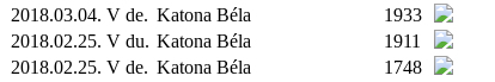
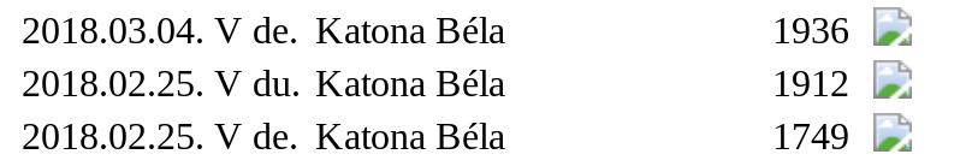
[384,5,422,25] 1933 -> [772,9,849,50] 1936
[384,31,421,51] 1911 -> [772,62,849,103] 1912
[384,57,422,77] 1748 -> [772,115,849,156] 1749

